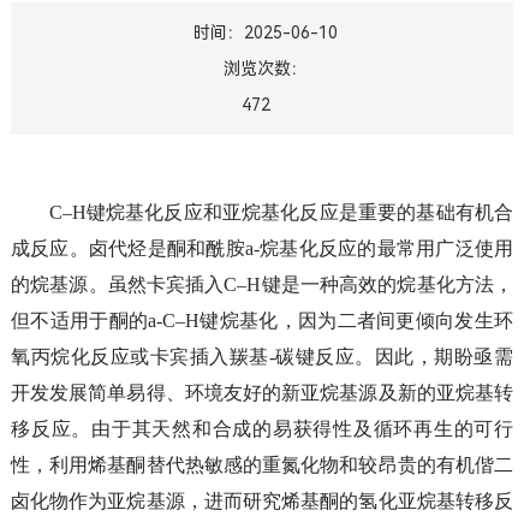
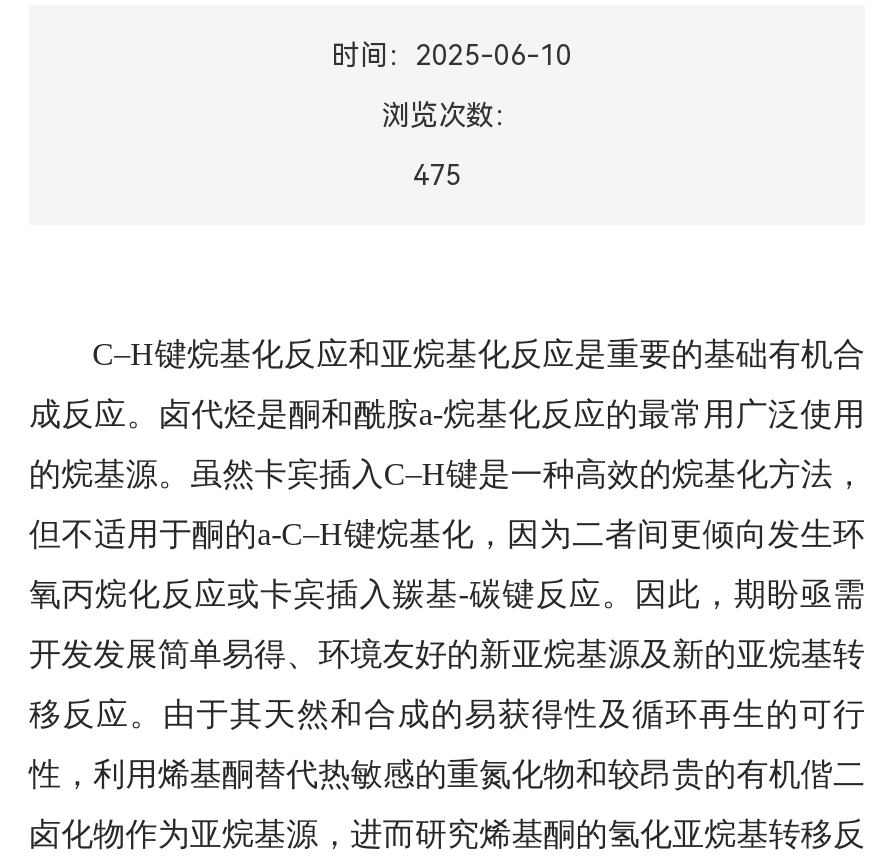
[242,95,270,115] 472 -> [413,159,461,191] 475

